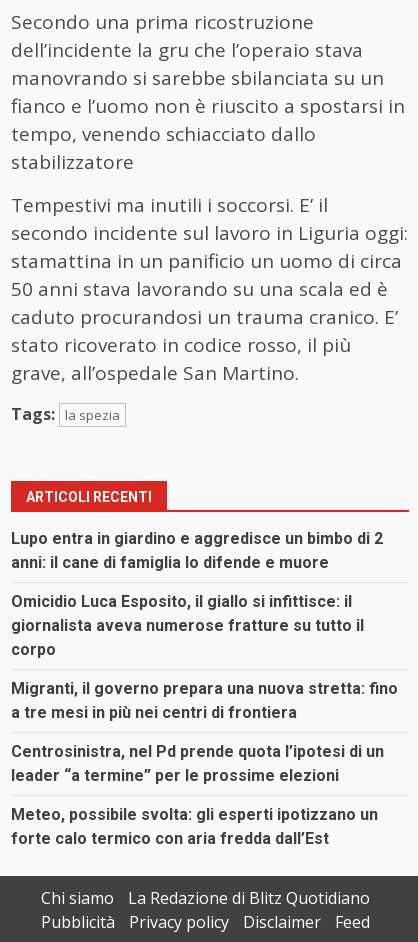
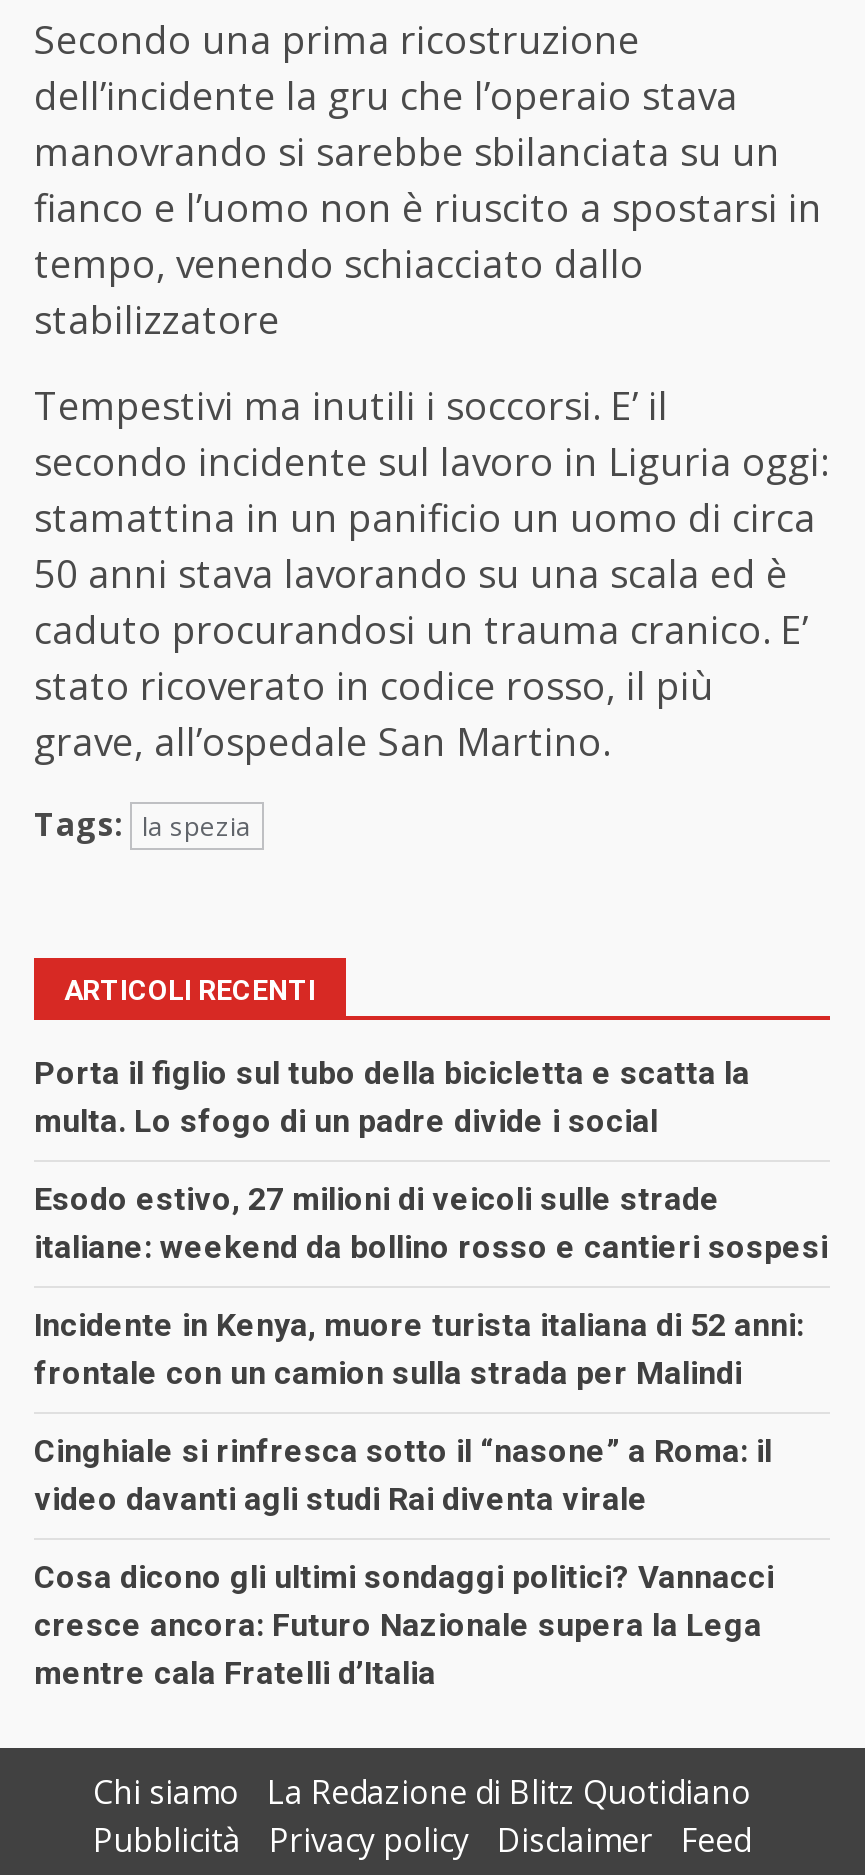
[11,529,383,572] Lupo entra in giardino e aggredisce un bimbo di 2 | anni: il cane di famiglia lo difende e muore -> [34,1054,750,1140] Porta il figlio sul tubo della bicicletta e scatta la | multa. Lo sfogo di un padre divide i social
[11,592,364,659] Omicidio Luca Esposito, il giallo si infittisce: il | giornalista aveva numerose fratture su tutto il | corpo -> [34,1180,828,1266] Esodo estivo, 27 milioni di veicoli sulle strade | italiane: weekend da bollino rosso e cantieri sospesi
[11,679,398,722] Migranti, il governo prepara una nuova stretta: fino | a tre mesi in più nei centri di frontiera -> [34,1306,804,1392] Incidente in Kenya, muore turista italiana di 52 anni: | frontale con un camion sulla strada per Malindi
[11,742,384,785] Centrosinistra, nel Pd prende quota l’ipotesi di un | leader “a termine” per le prossime elezioni -> [34,1432,772,1518] Cinghiale si rinfresca sotto il “nasone” a Roma: il | video davanti agli studi Rai diventa virale
[11,805,378,848] Meteo, possibile svolta: gli esperti ipotizzano un | forte calo termico con aria fredda dall’Est -> [34,1558,774,1692] Cosa dicono gli ultimi sondaggi politici? Vannacci | cresce ancora: Futuro Nazionale supera la Lega | mentre cala Fratelli d’Italia

